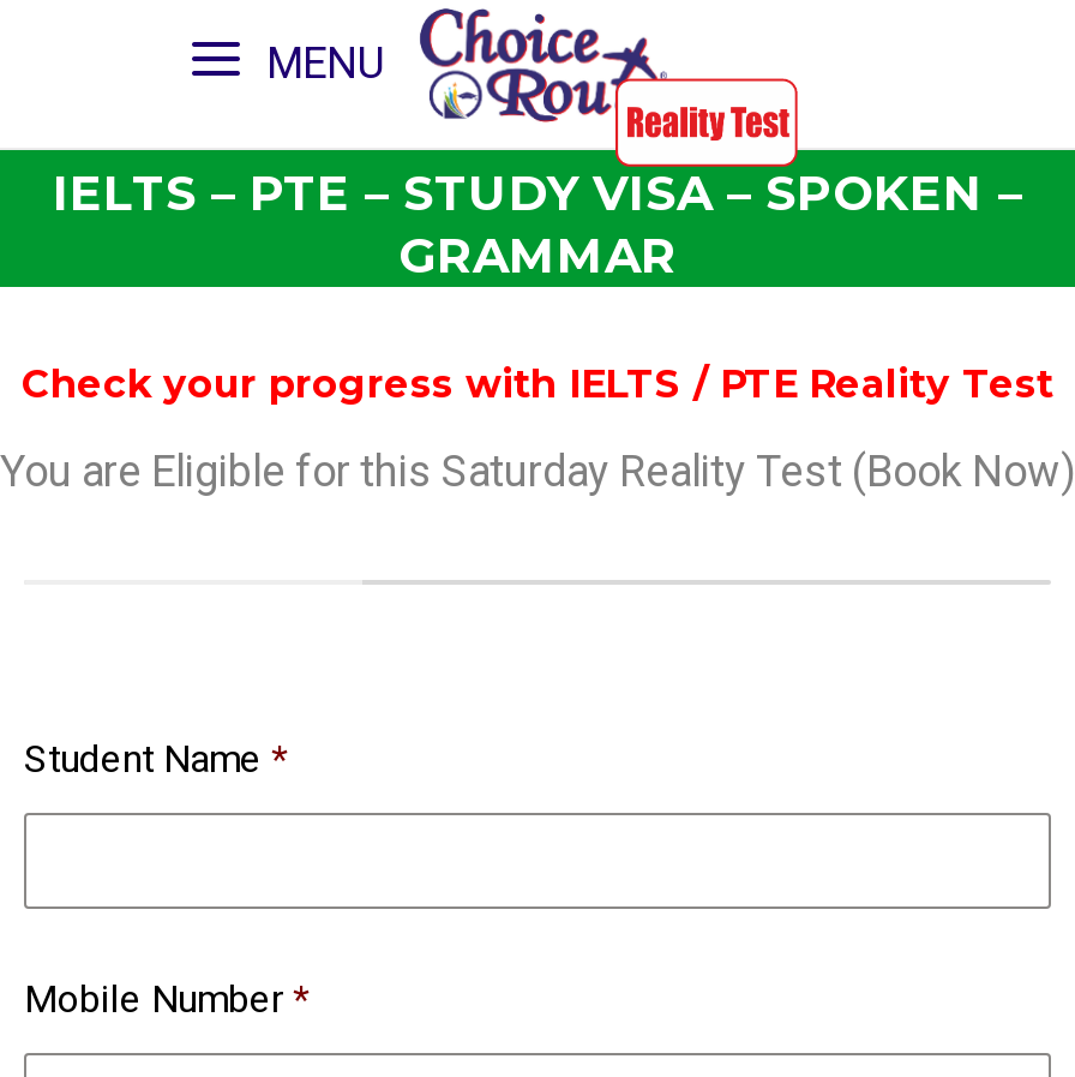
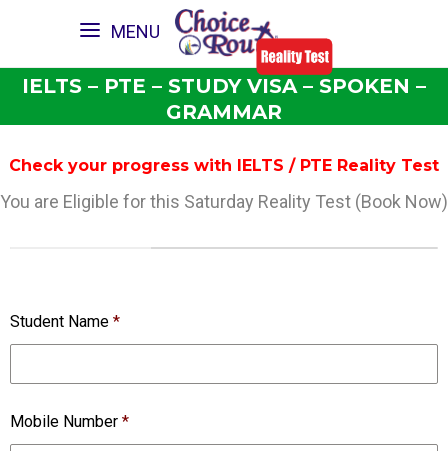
[614,78,799,160] [image] -> [256,38,333,72] [image]

